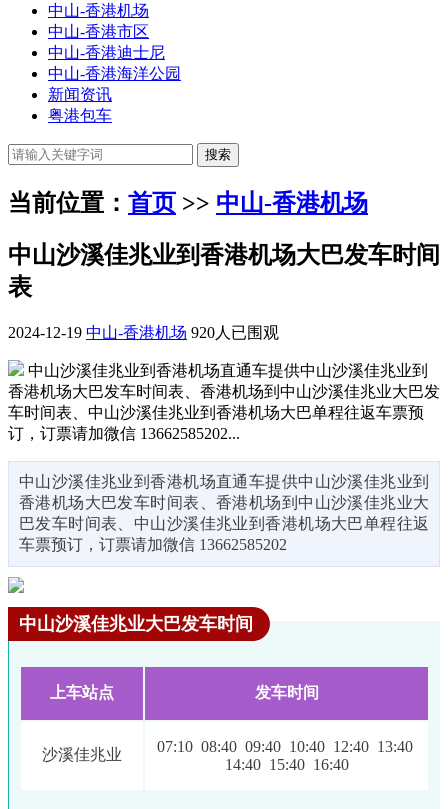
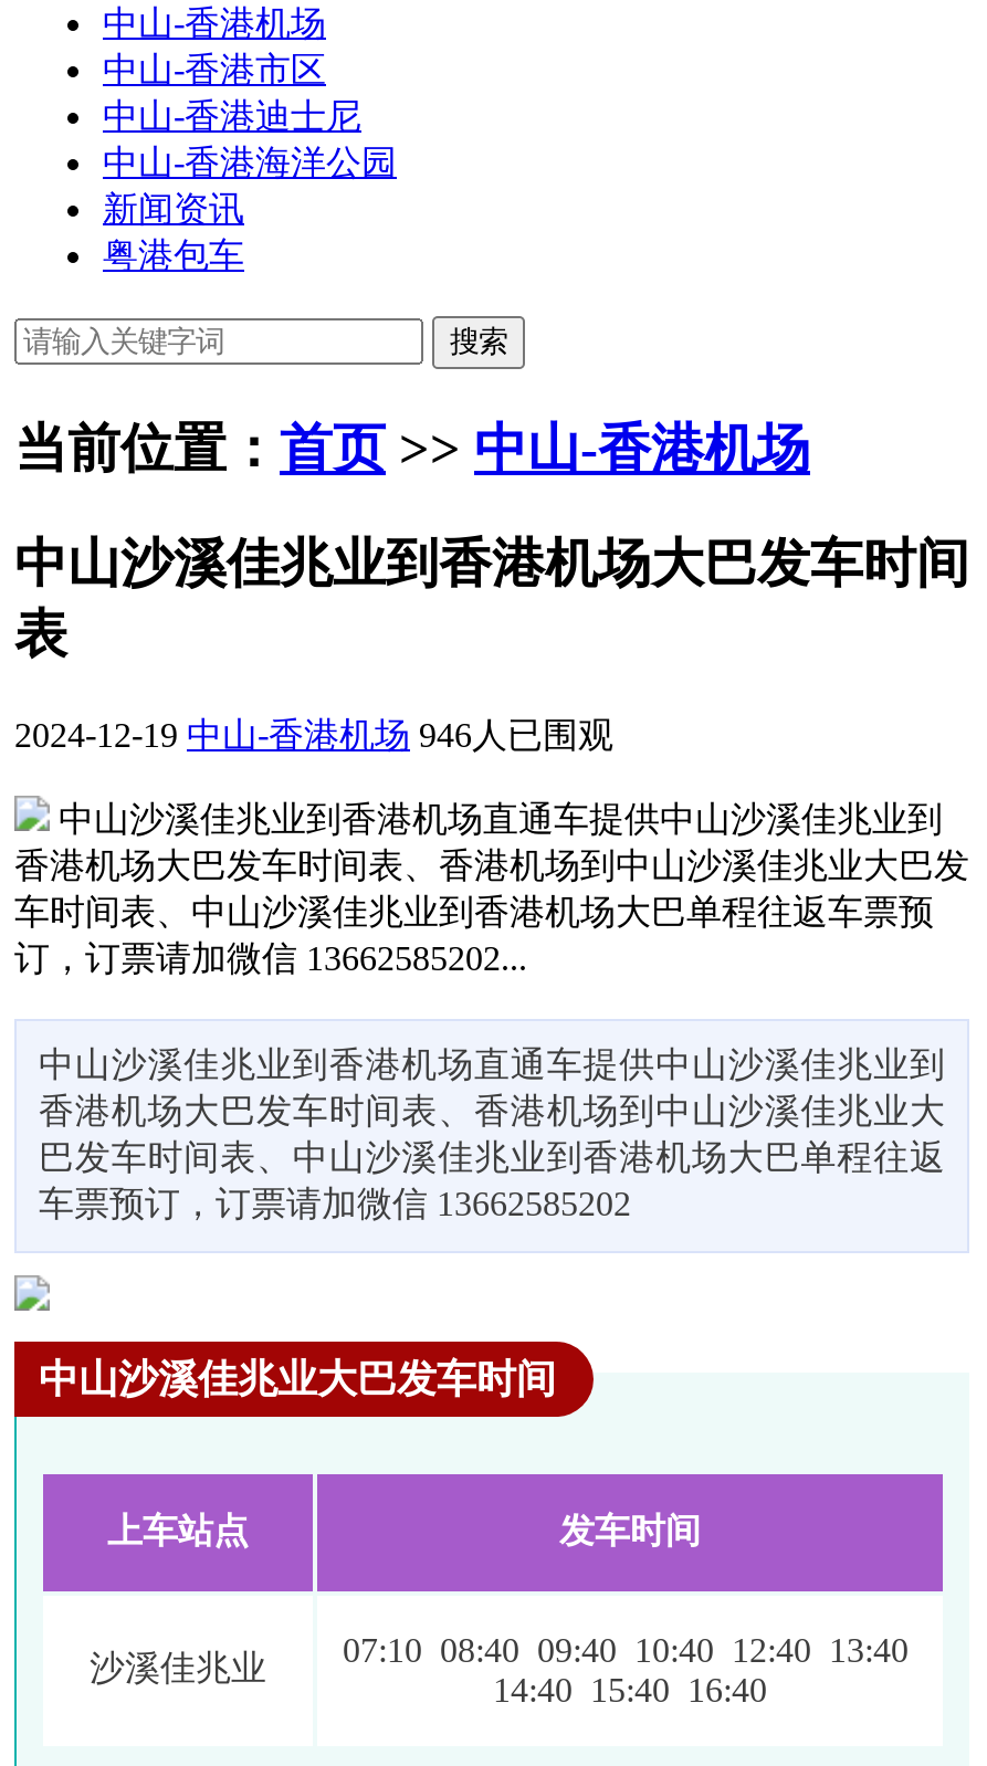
[8,324,279,341] 2024-12-19 中山-香港机场 920人已围观 -> [14,715,613,753] 2024-12-19 中山-香港机场 946人已围观

